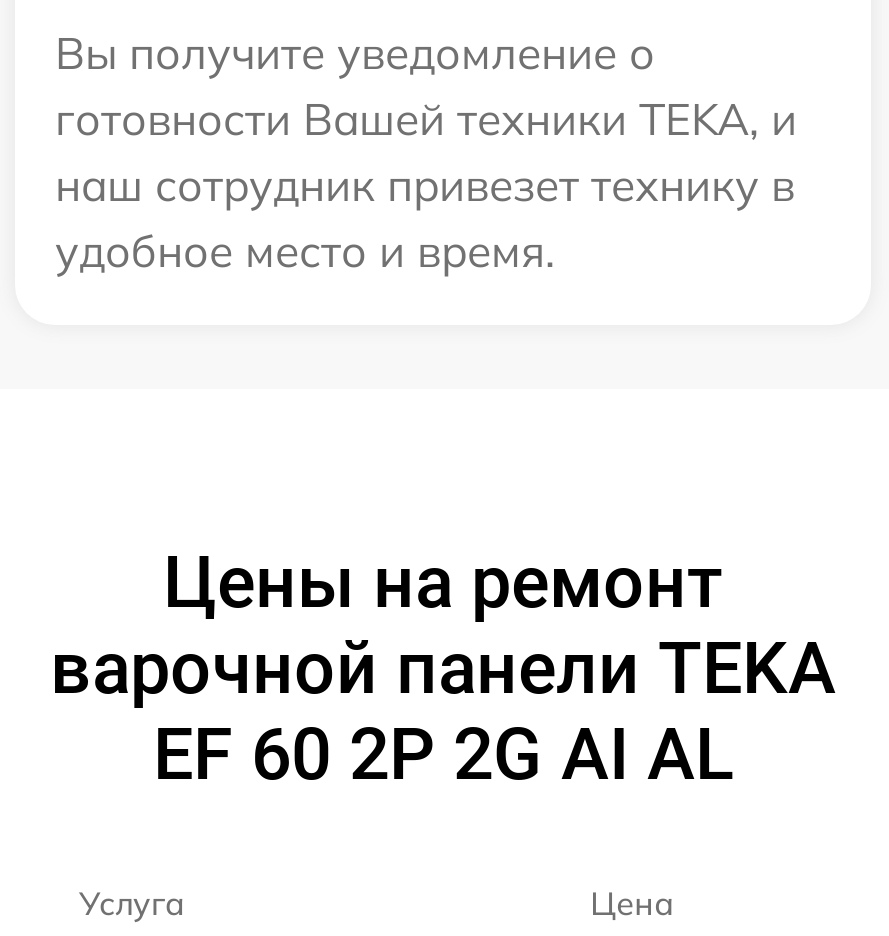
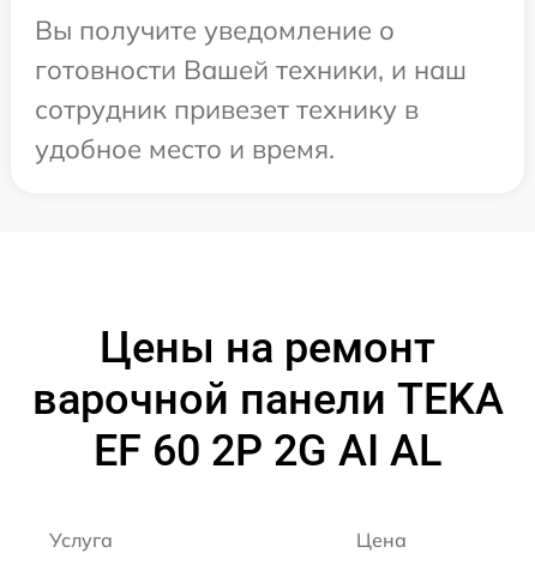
[55,90,797,212] готовности Вашей техники TEKA, и | наш сотрудник привезет технику в -> [35,52,467,125] готовности Вашей техники, и наш | сотрудник привезет технику в

